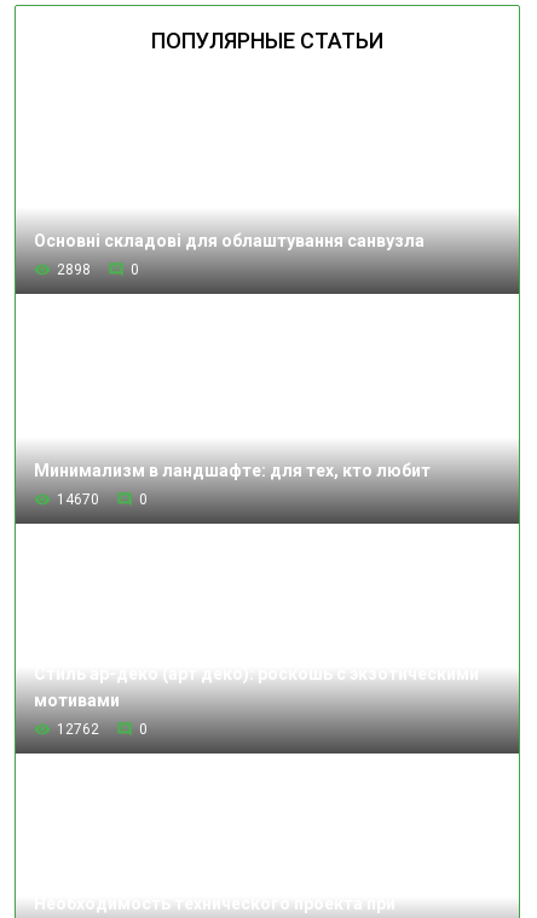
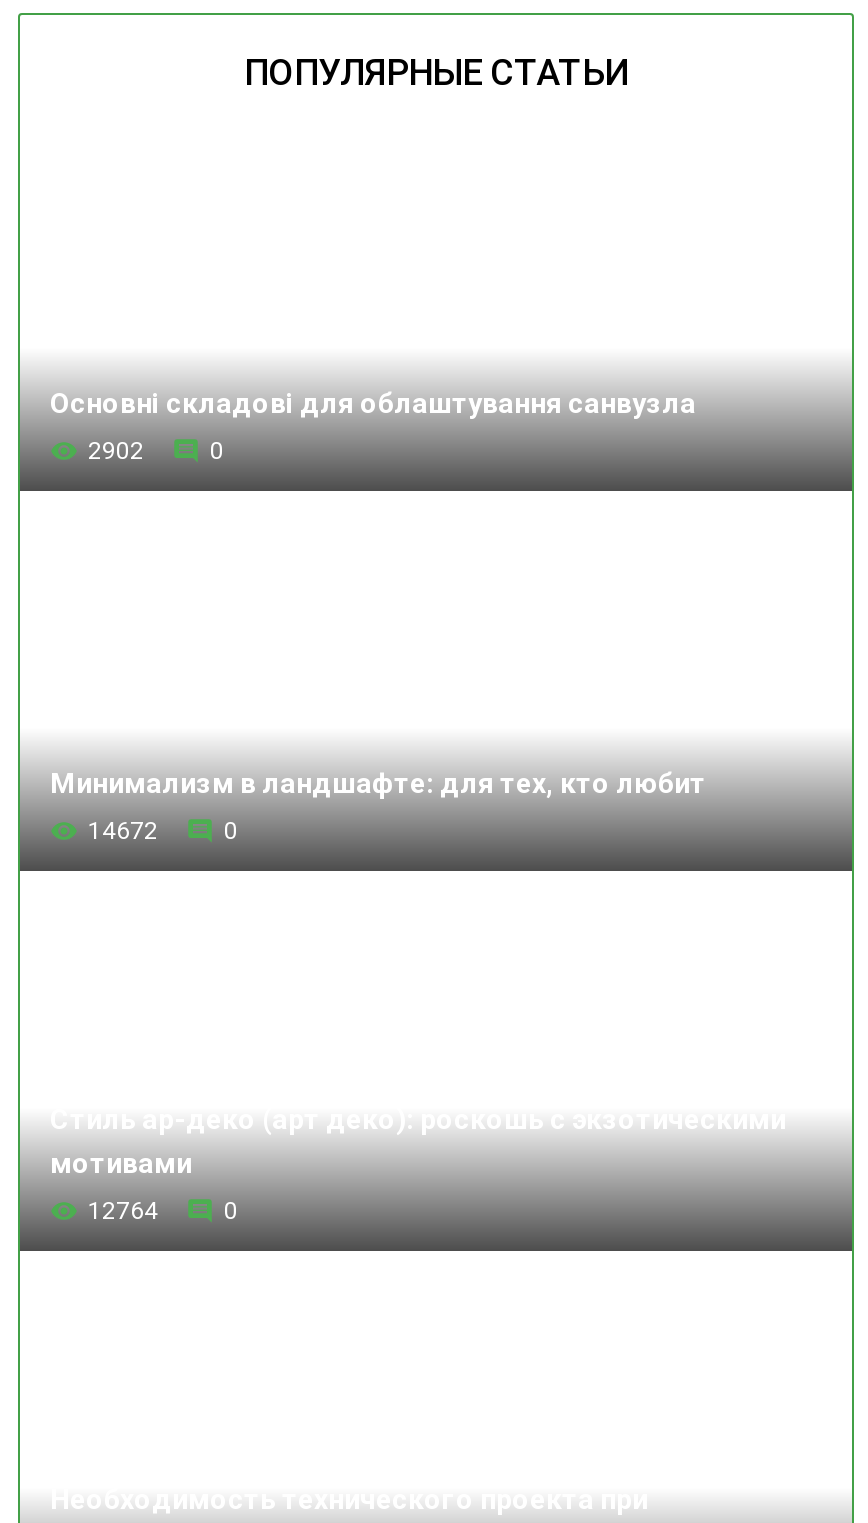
[57,261,91,278] 2898 -> [88,437,144,465] 2902
[57,491,99,508] 14670 -> [88,817,158,845] 14672
[57,721,99,738] 12762 -> [88,1197,158,1225] 12764

